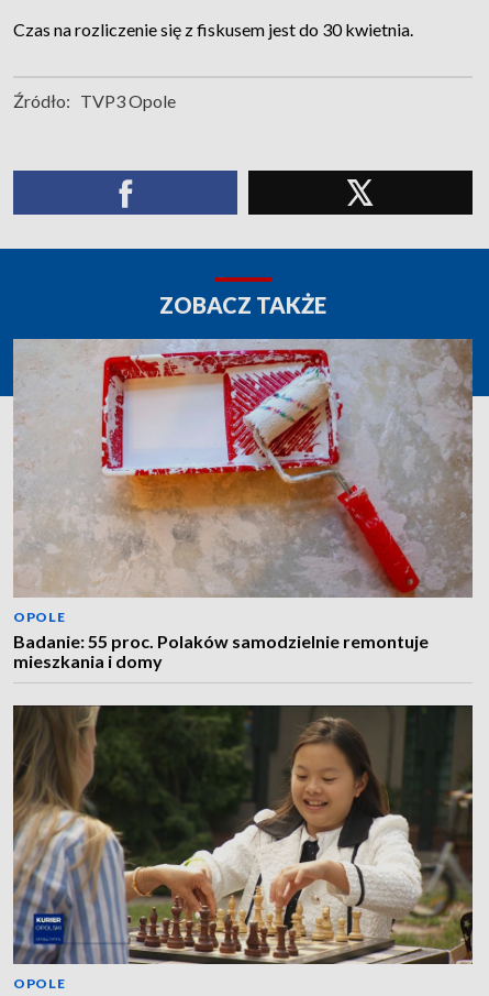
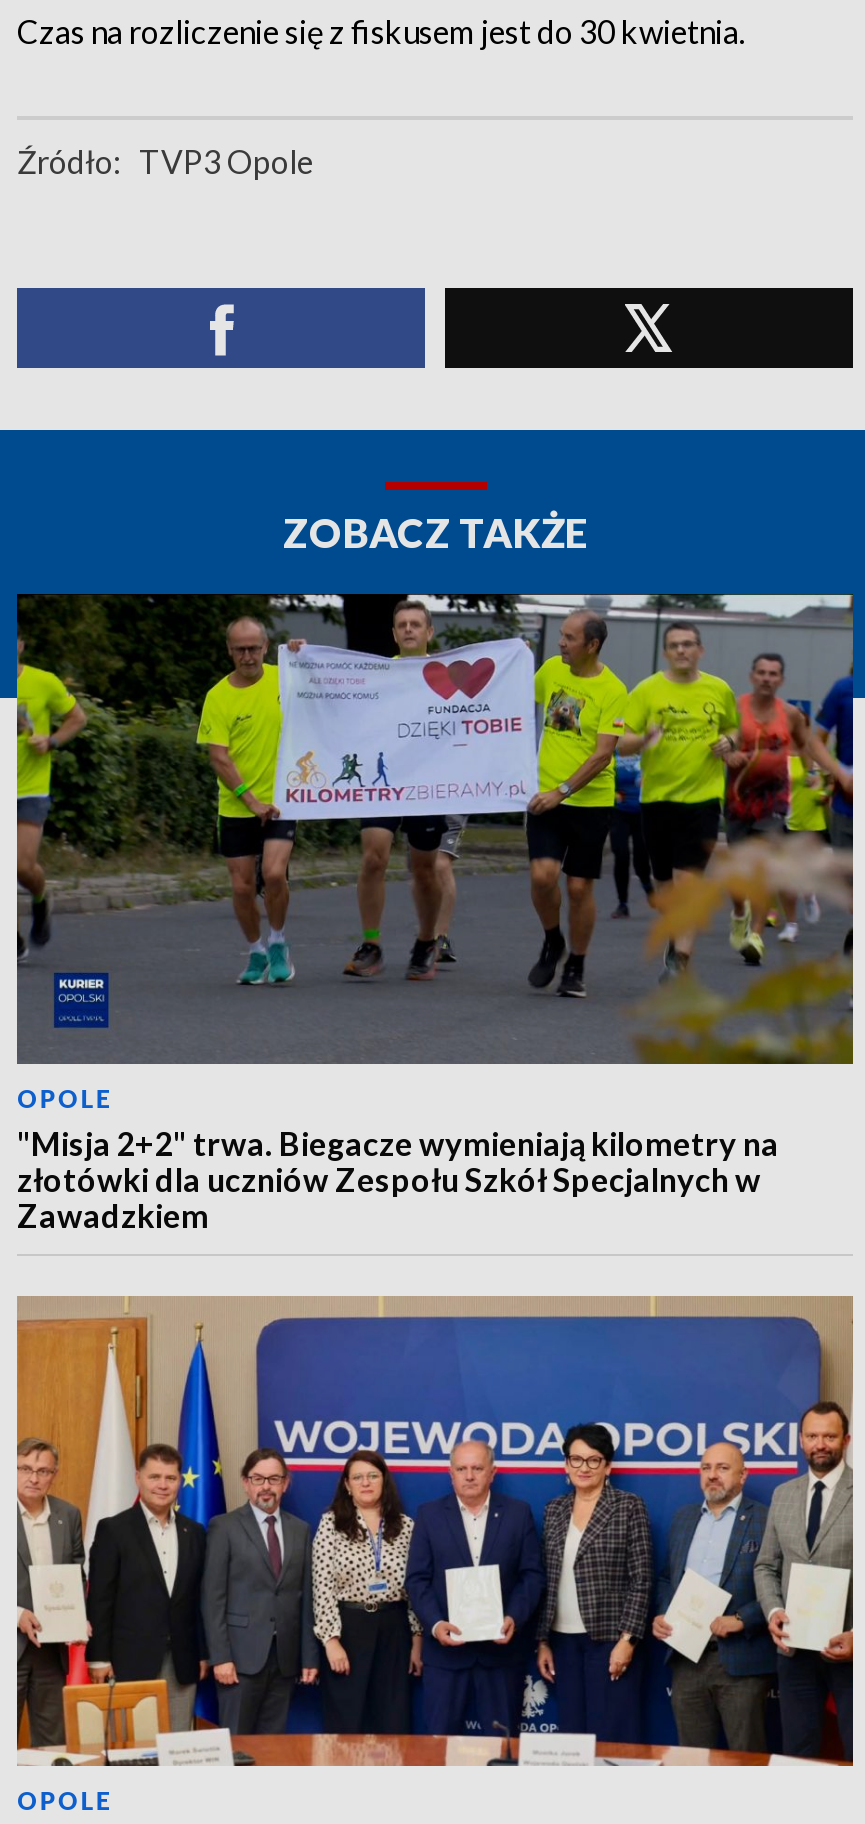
[12,338,474,671] [image] | Badanie: 55 proc. Polaków samodzielnie remontuje | mieszkania i domy -> [15,592,855,1234] [image] | "Misja 2+2" trwa. Biegacze wymieniają kilometry na | złotówki dla uczniów Zespołu Szkół Specjalnych w | Zawadzkiem
[12,704,474,965] [image] -> [15,1296,855,1768] [image]

